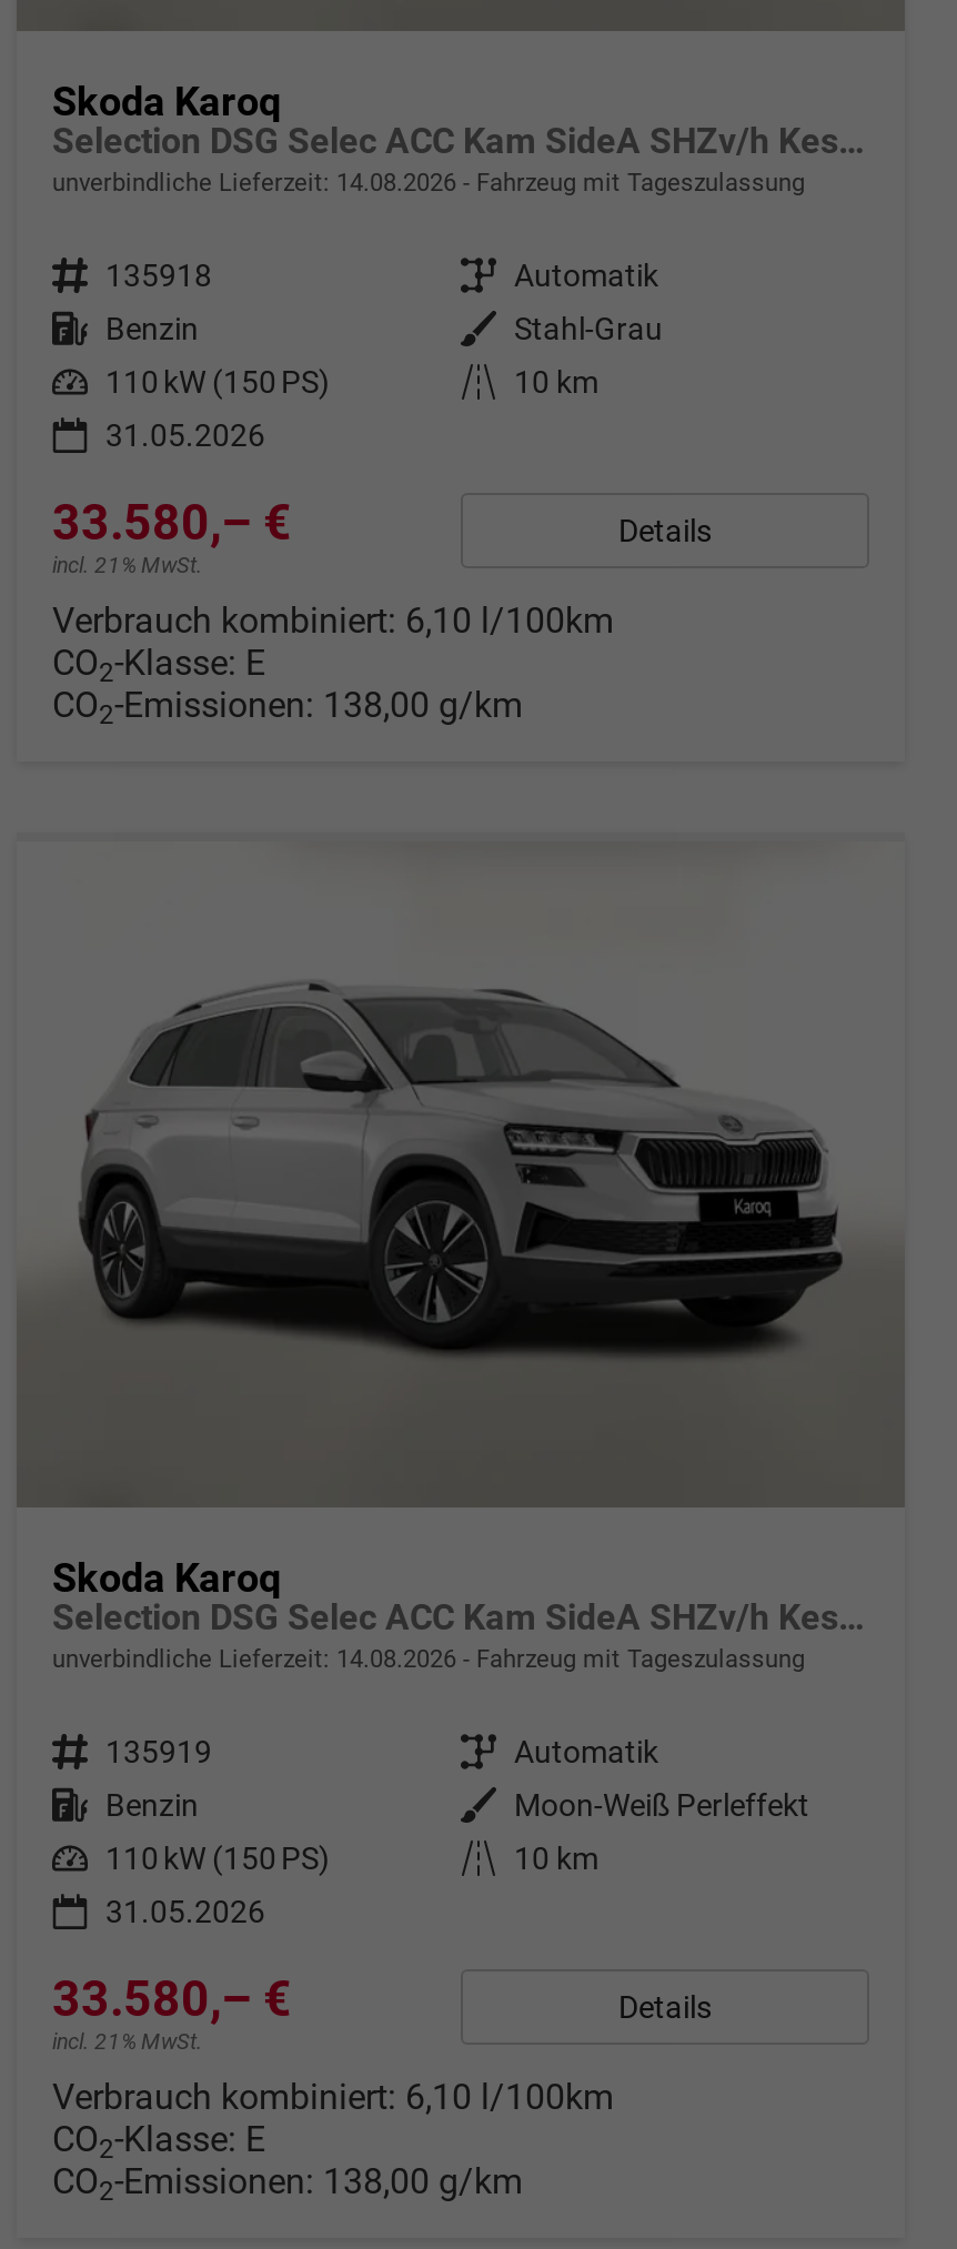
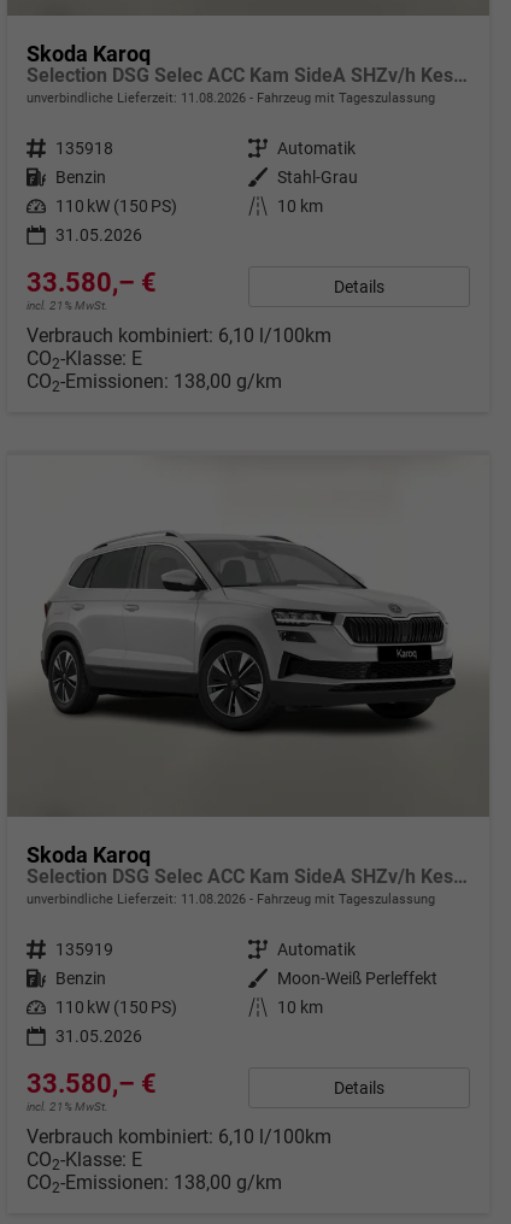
[52,168,805,197] unverbindliche Lieferzeit: 14.08.2026 Fahrzeug mit Tageszulassung -> [27,90,435,106] unverbindliche Lieferzeit: 11.08.2026 Fahrzeug mit Tageszulassung
[52,1644,805,1673] unverbindliche Lieferzeit: 14.08.2026 Fahrzeug mit Tageszulassung -> [27,891,435,907] unverbindliche Lieferzeit: 11.08.2026 Fahrzeug mit Tageszulassung

